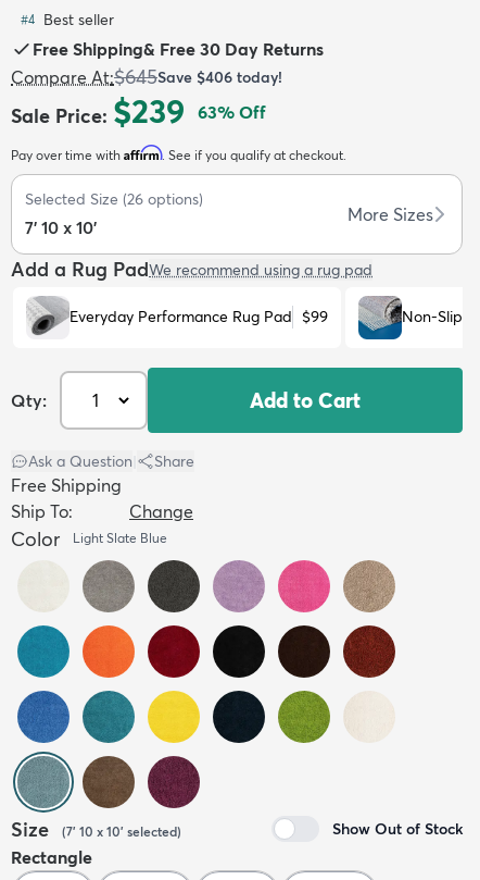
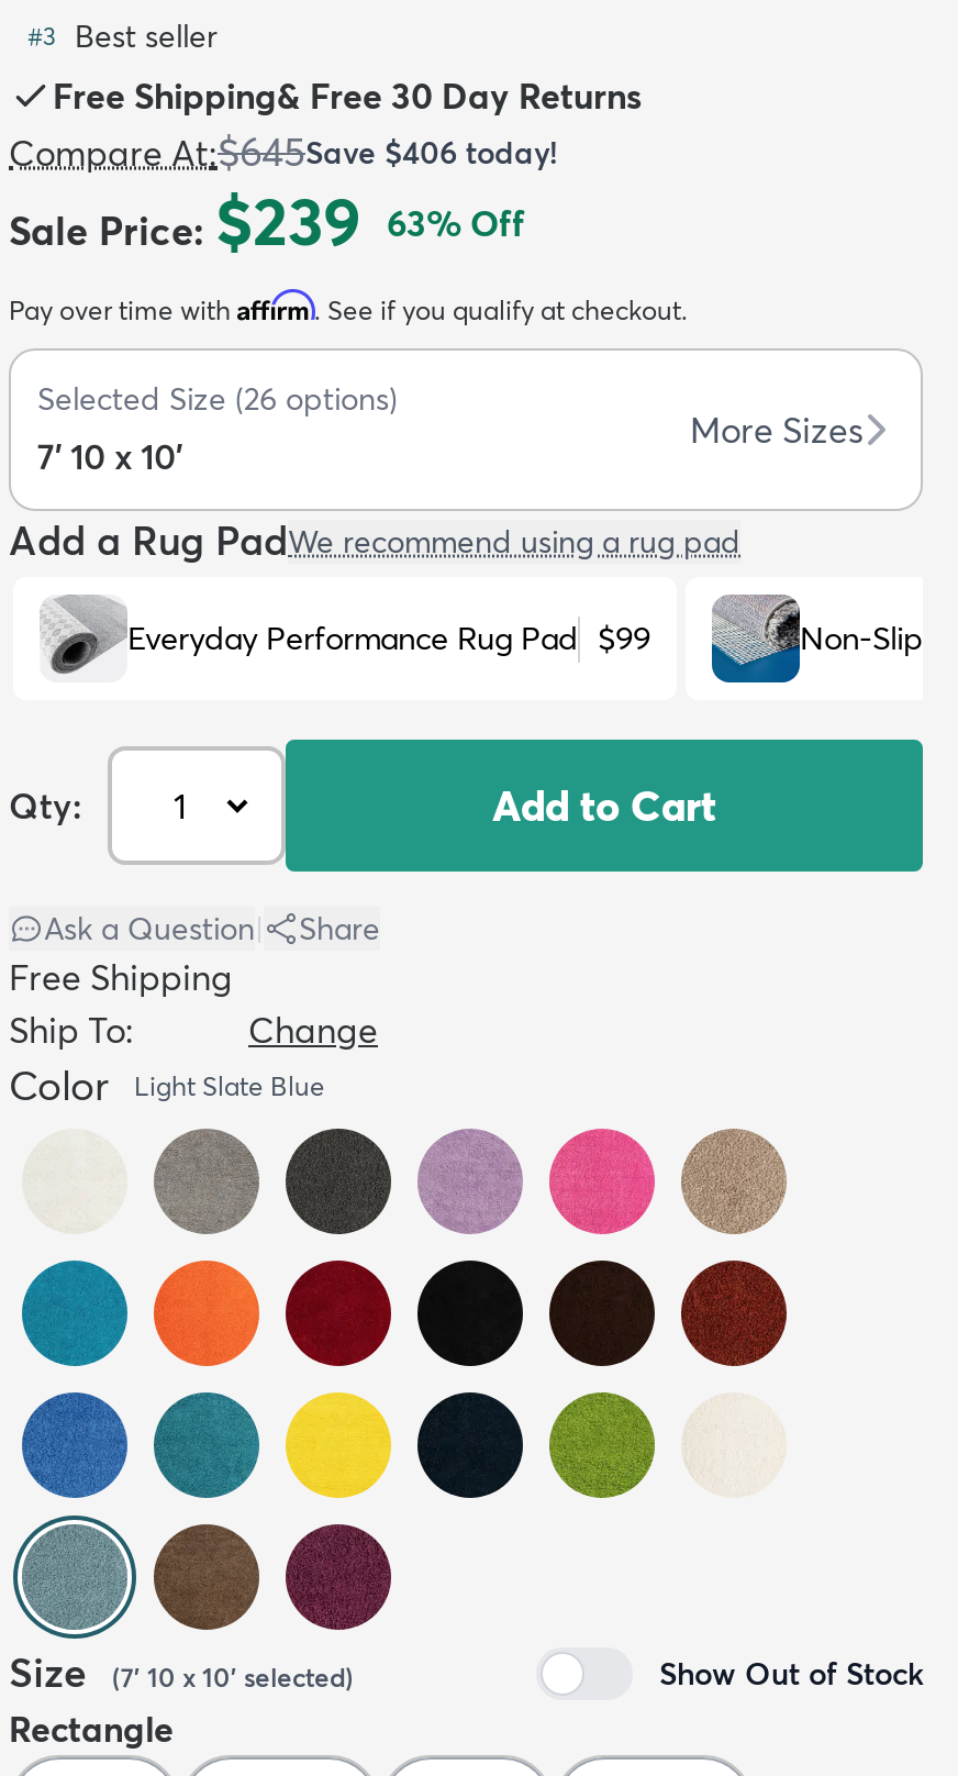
[20,9,114,29] #4 Best seller -> [27,17,218,56] #3 Best seller

